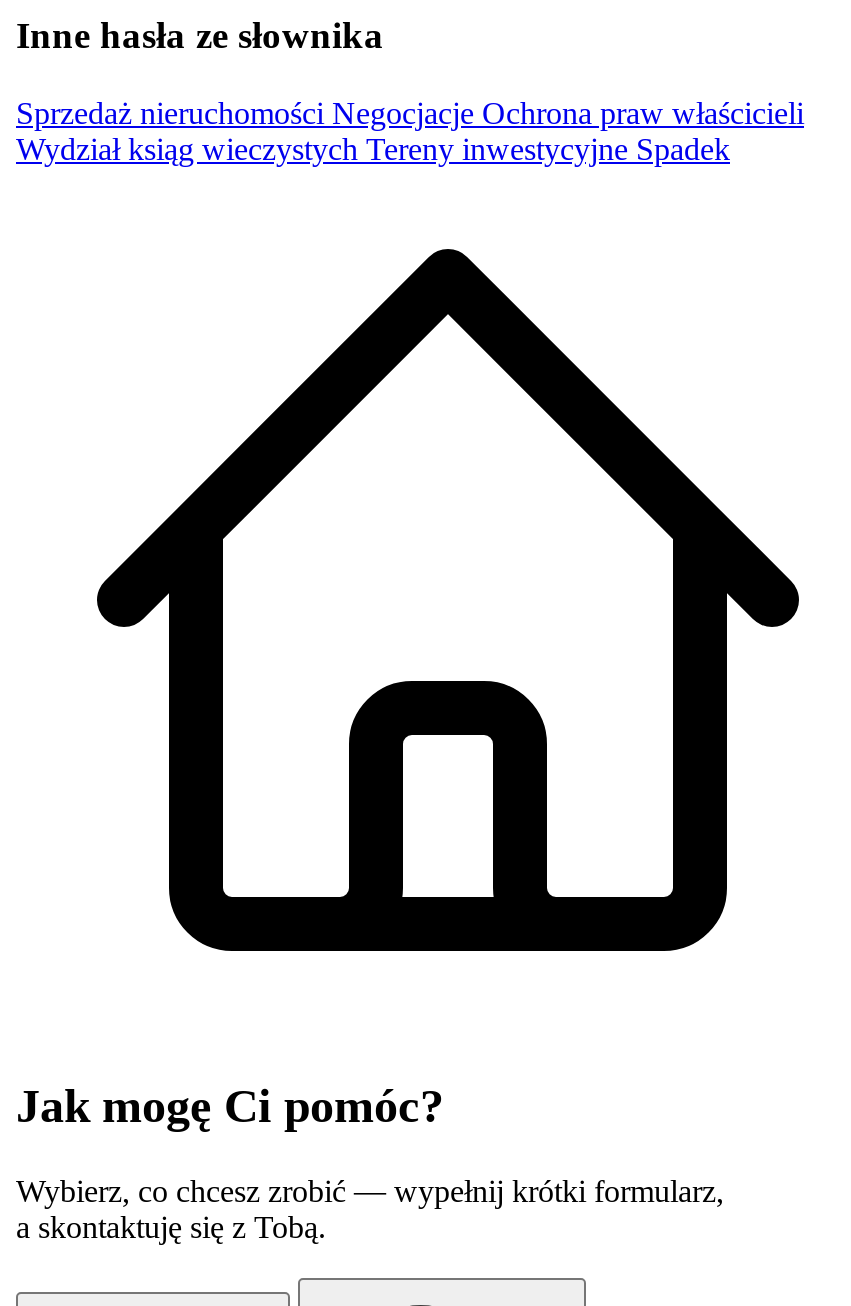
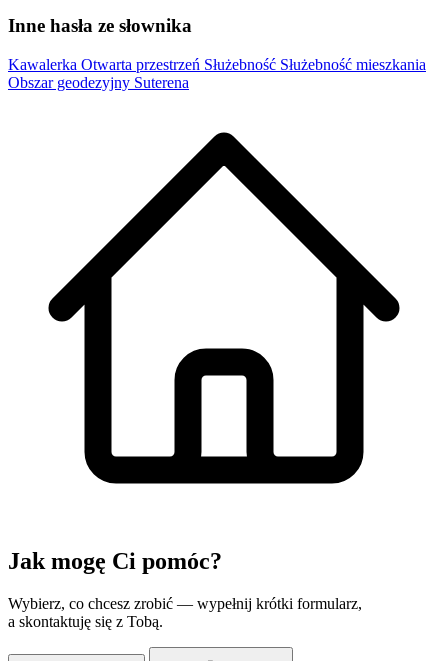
[16,96,804,166] Sprzedaż nieruchomości Negocjacje Ochrona praw właścicieli | Wydział ksiąg wieczystych Tereny inwestycyjne Spadek -> [8,56,426,91] Kawalerka Otwarta przestrzeń Służebność Służebność mieszkania | Obszar geodezyjny Suterena

